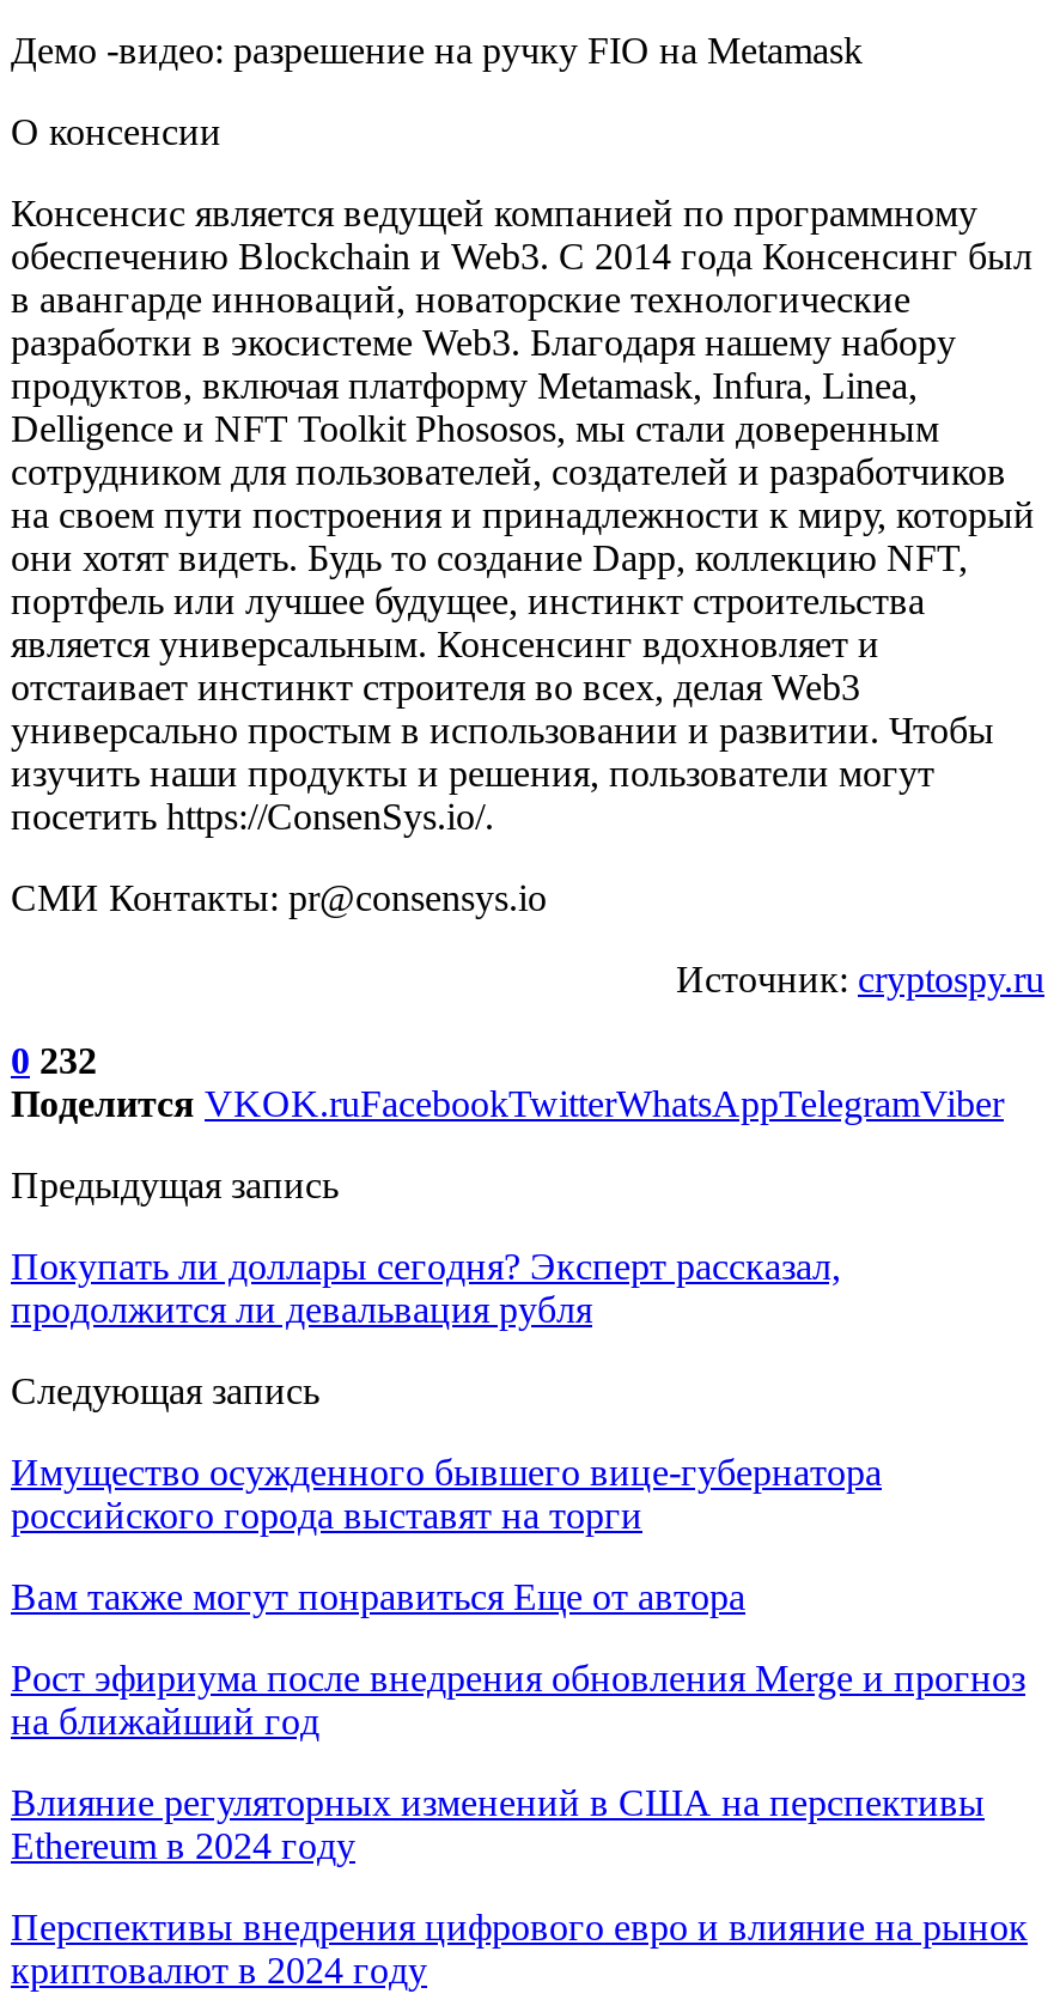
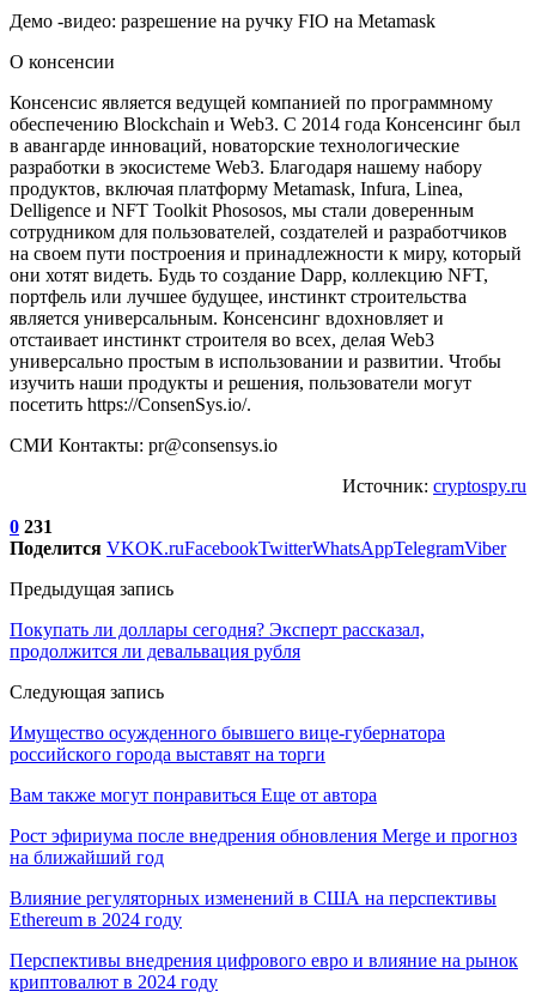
[11,1040,97,1080] 0 232 -> [10,516,53,537] 0 231

